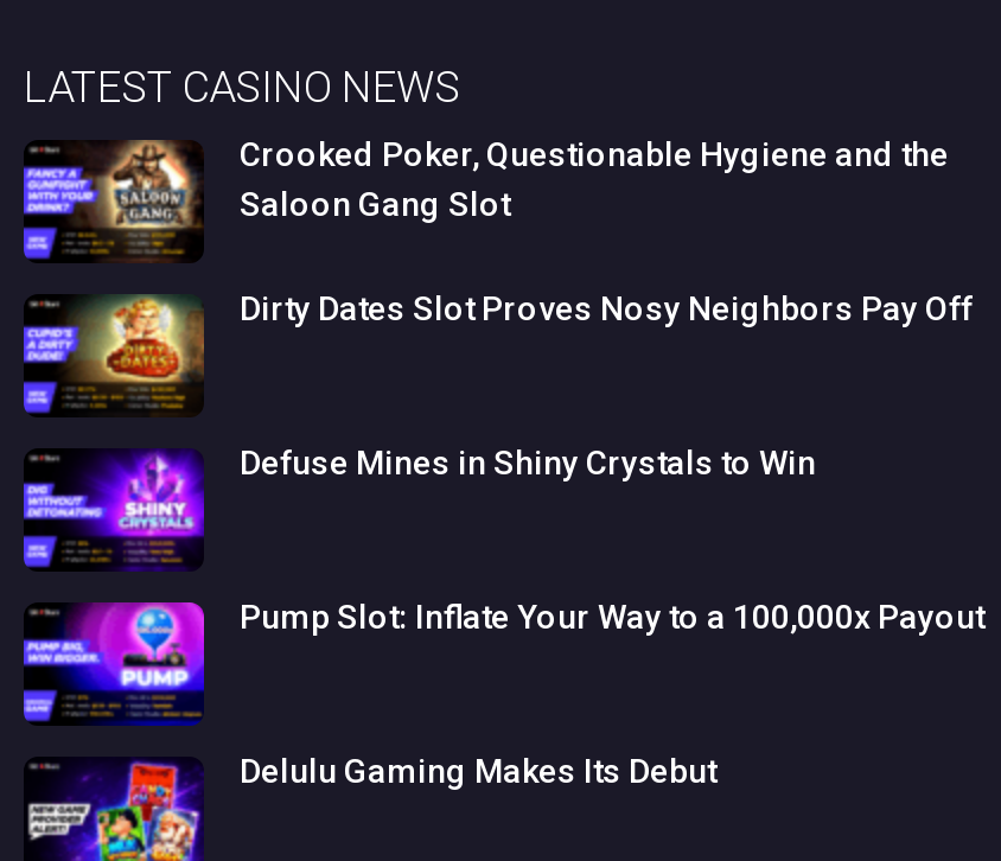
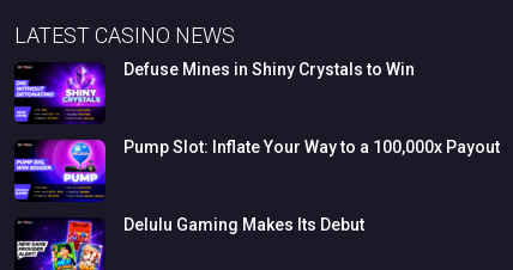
[21,135,973,327] [image] | Crooked Poker, Questionable Hygiene and the | Saloon Gang Slot | Dirty Dates Slot Proves Nosy Neighbors Pay Off -> none
[24,294,204,417] [image] -> none

